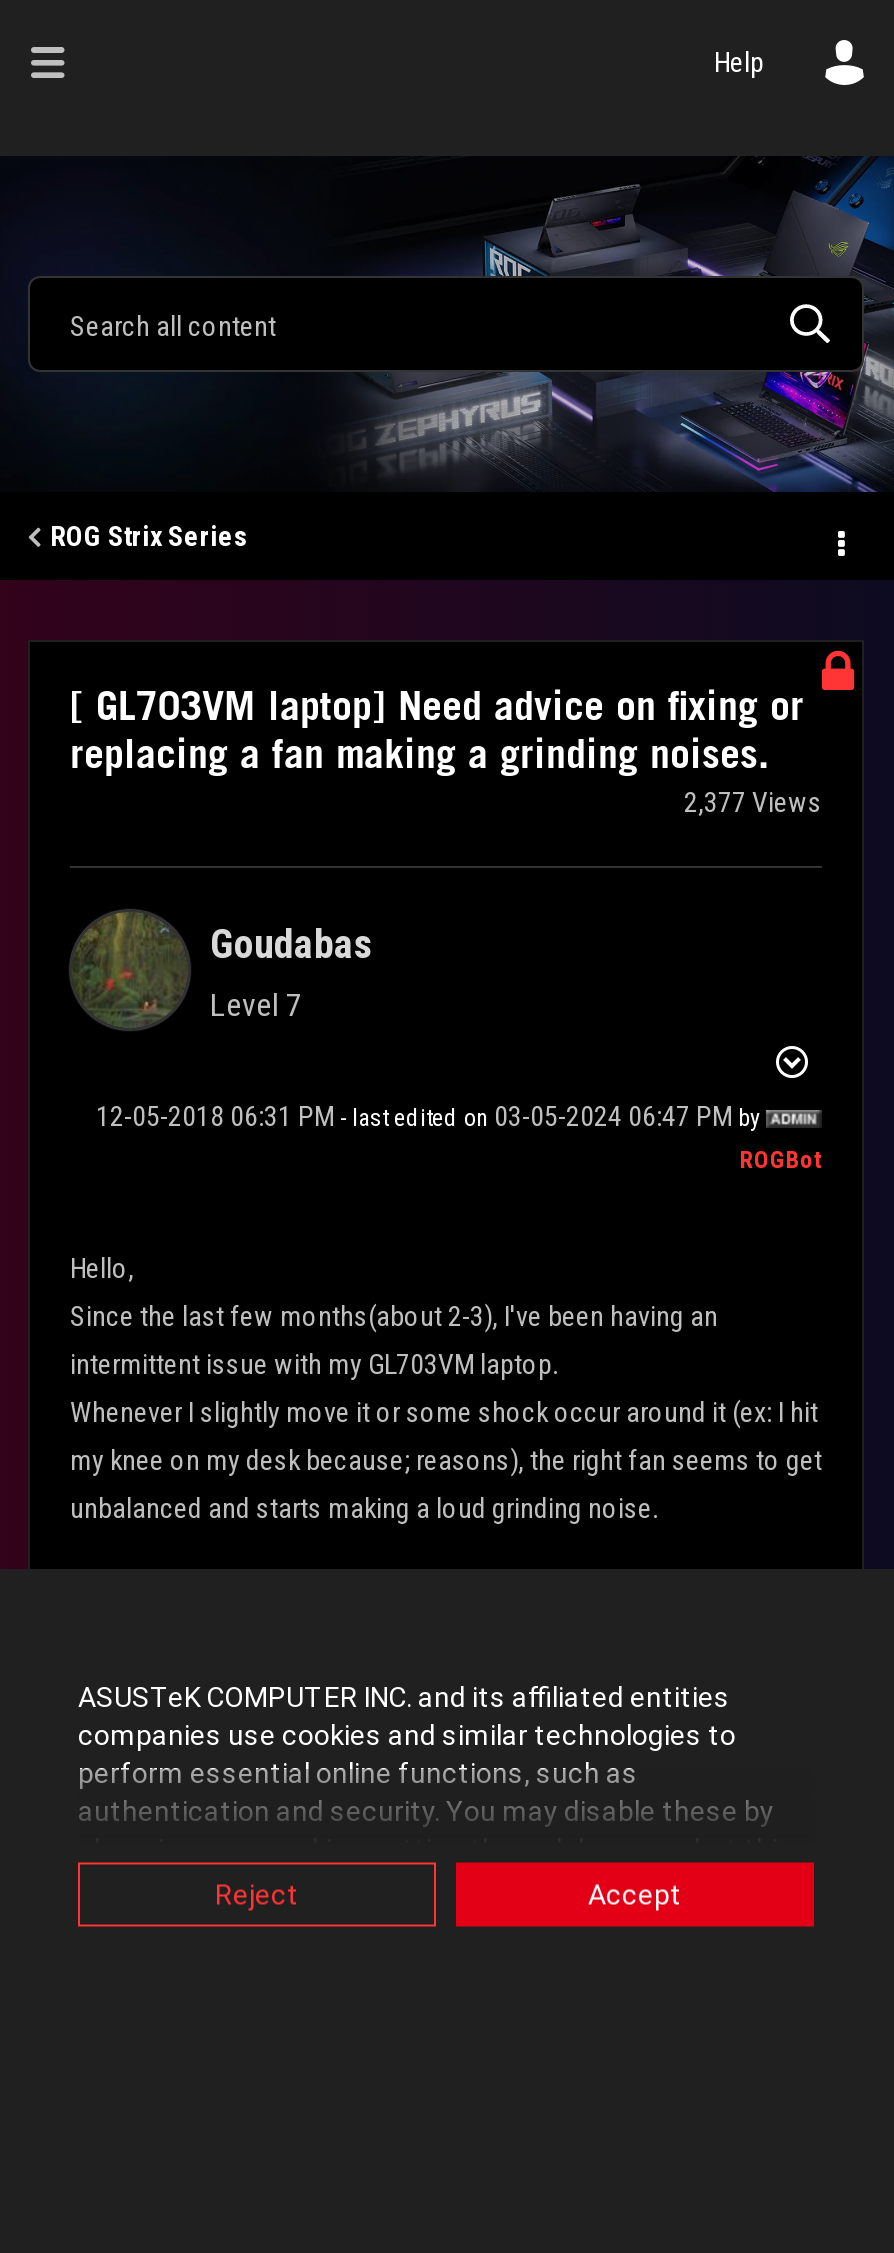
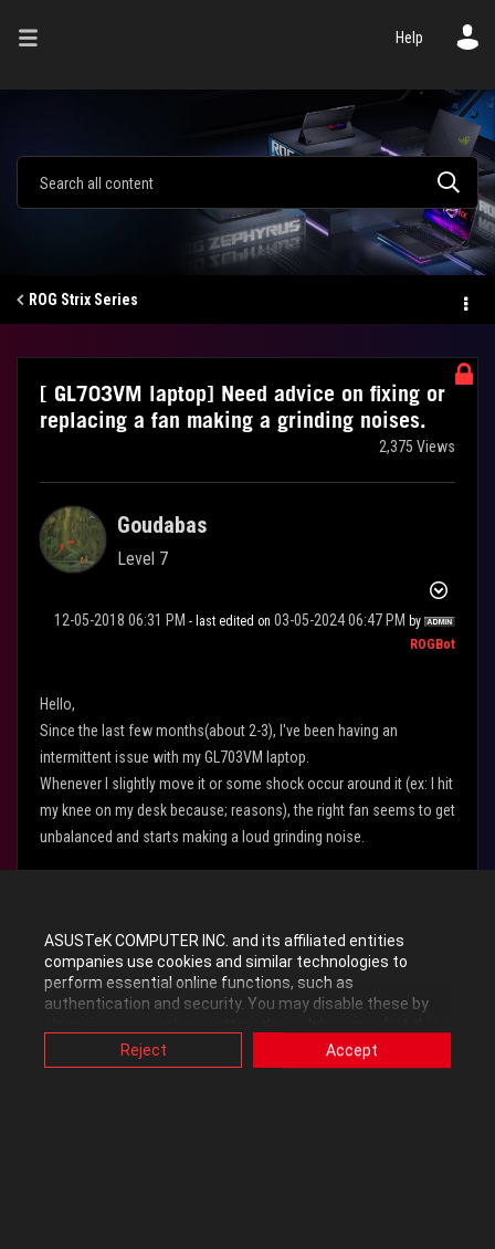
[684,786,822,818] 2,377 Views -> [379,438,455,455] 2,375 Views

